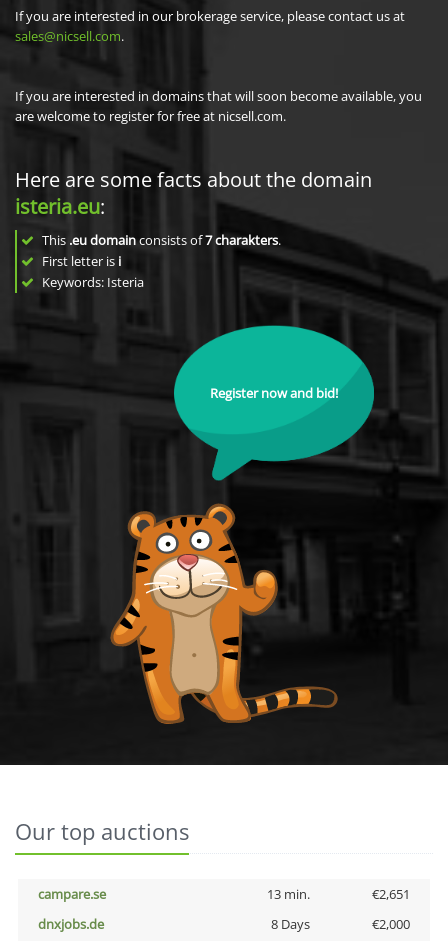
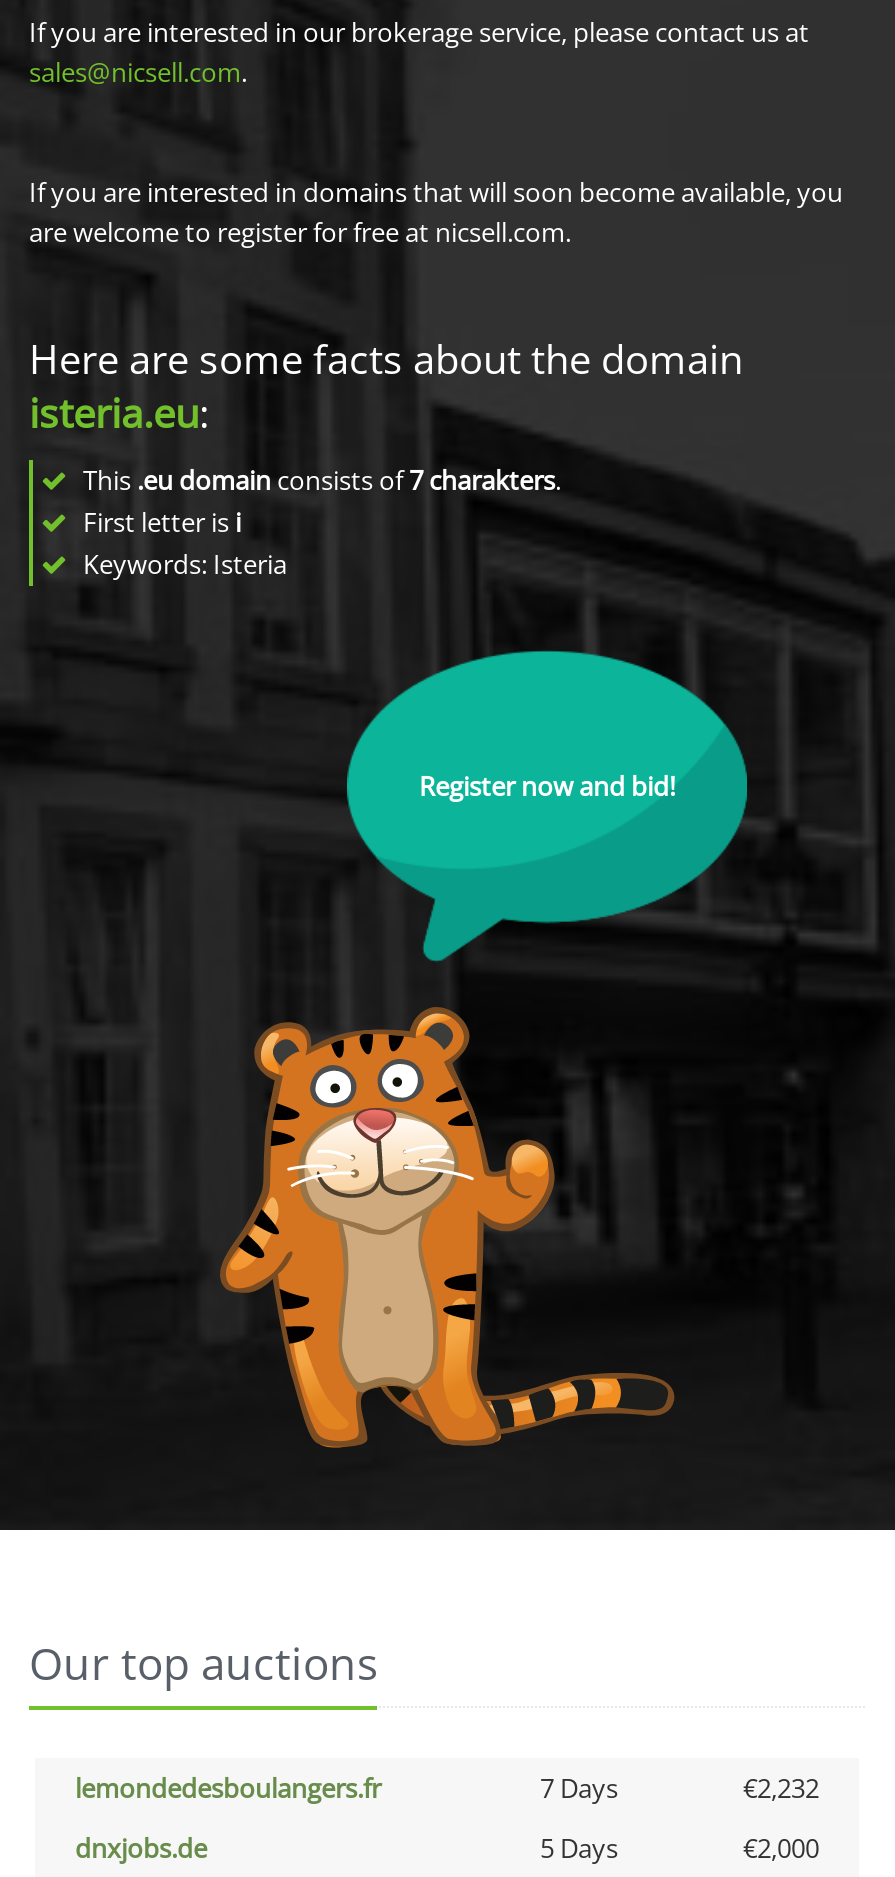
[38,885,410,903] campare.se | 13 min. | €2,651 -> [75,1770,819,1806] lemondedesboulangers.fr | 7 Days | €2,232
[270,915,309,933] 8 Days -> [540,1830,618,1866] 5 Days

